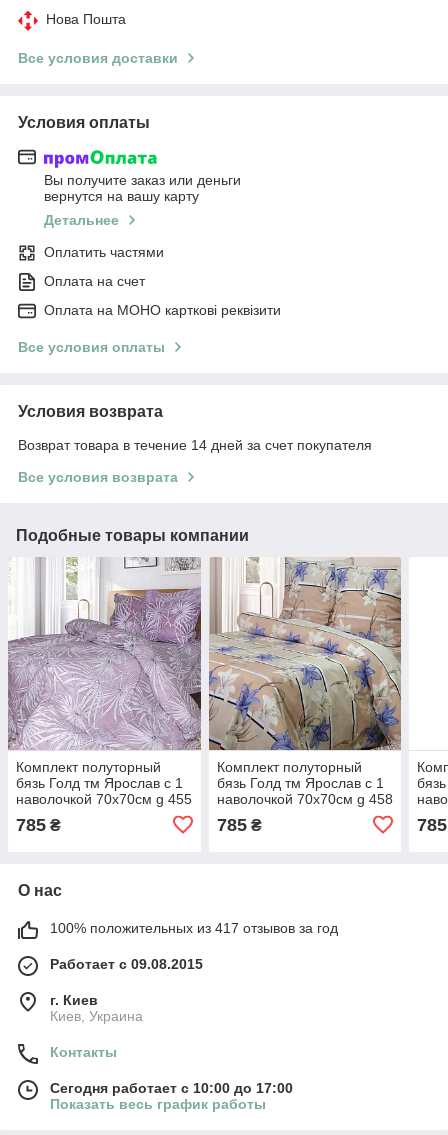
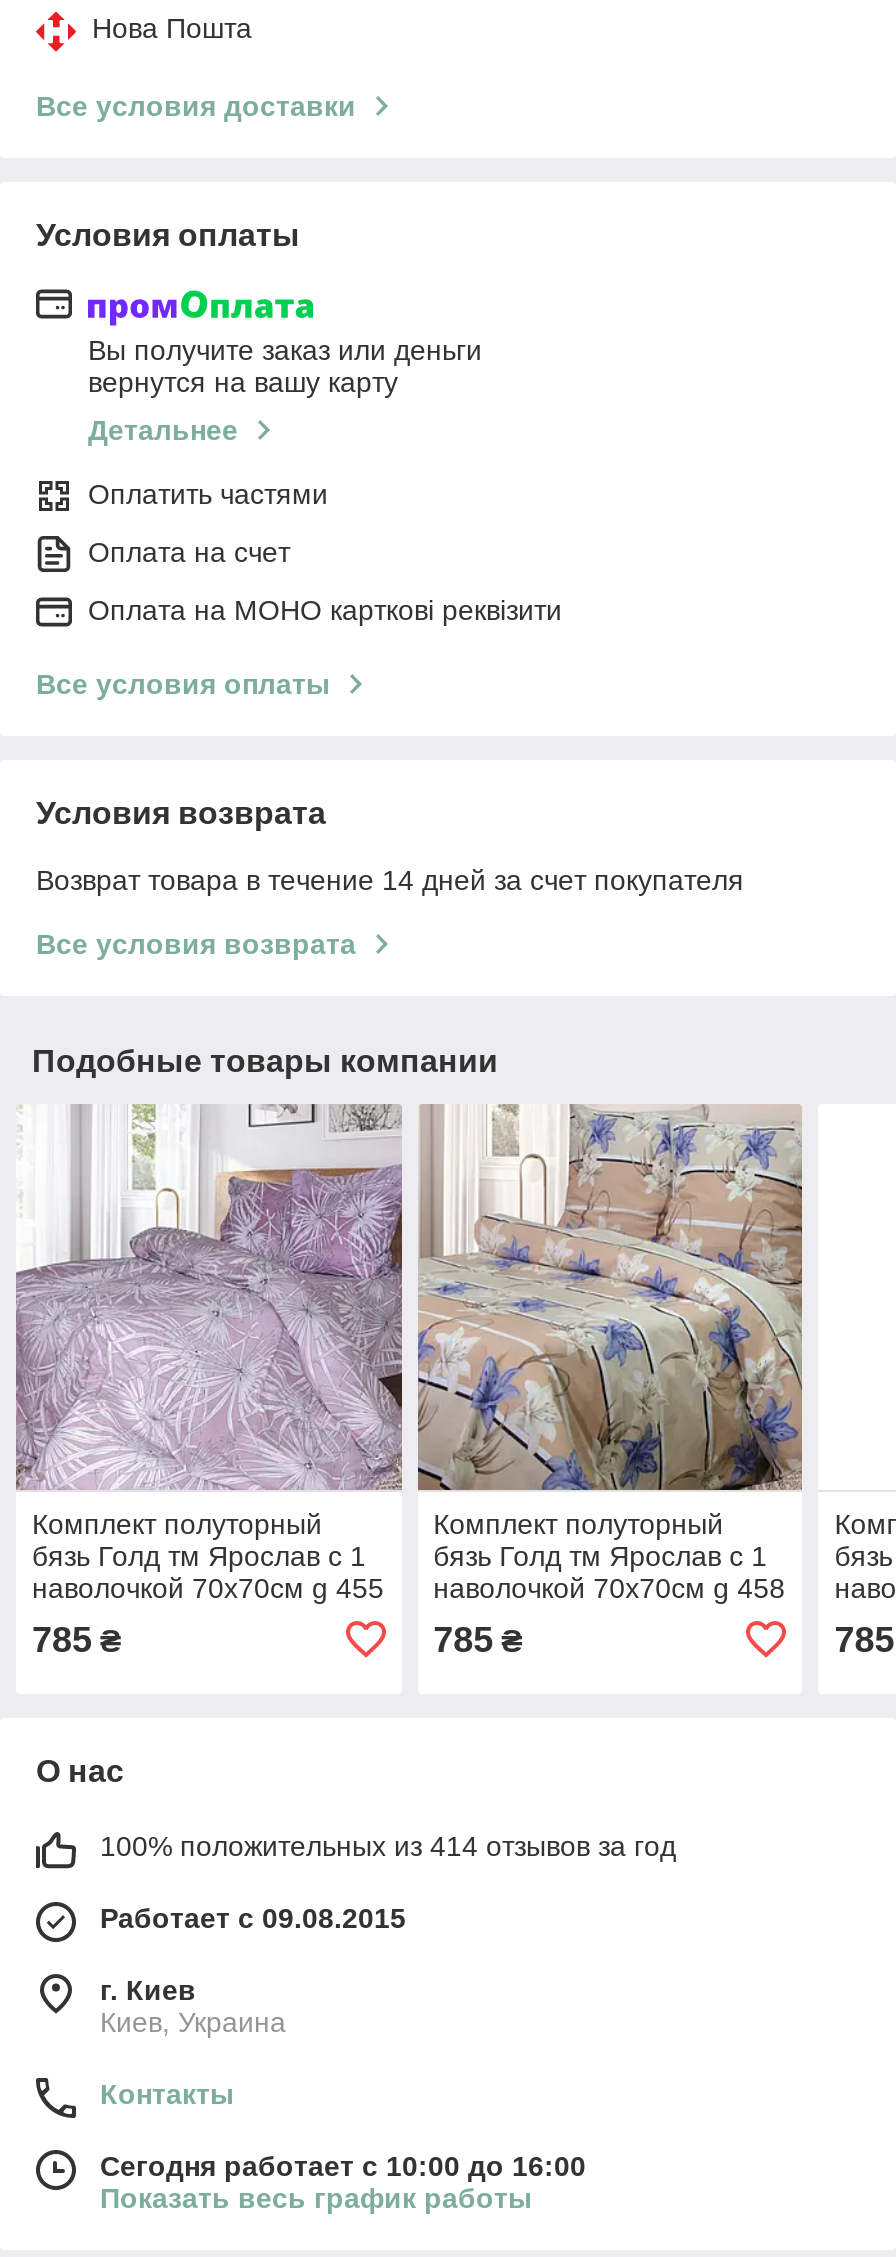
[50,920,338,936] 100% положительных из 417 отзывов за год -> [100,1830,676,1862] 100% положительных из 414 отзывов за год
[50,1080,293,1096] Сегодня работает с 10:00 до 17:00 -> [100,2150,586,2182] Сегодня работает с 10:00 до 16:00

